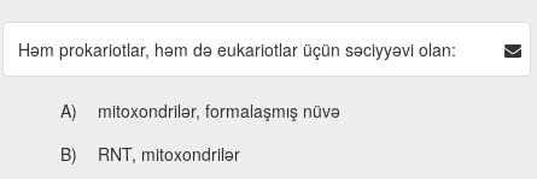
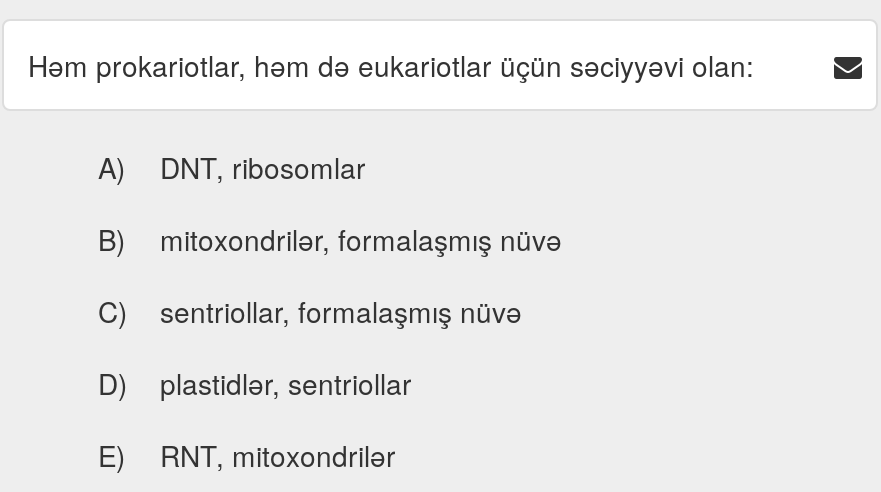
none -> [98,147,366,259] DNT, ribosomlar | B)
[60,142,77,166] B) -> [98,291,522,475] C) | sentriollar, formalaşmış nüvə | D) | plastidlər, sentriollar | E)

